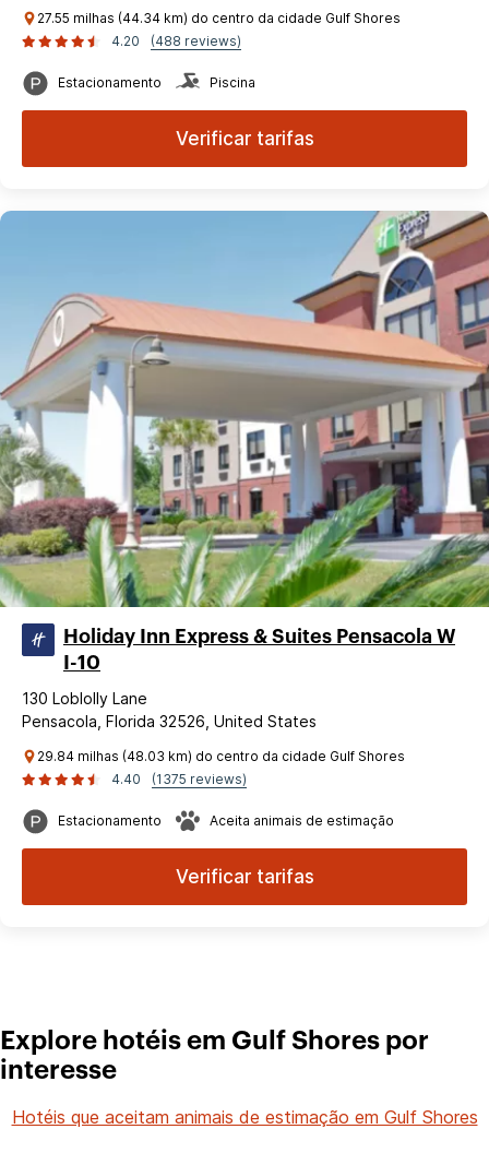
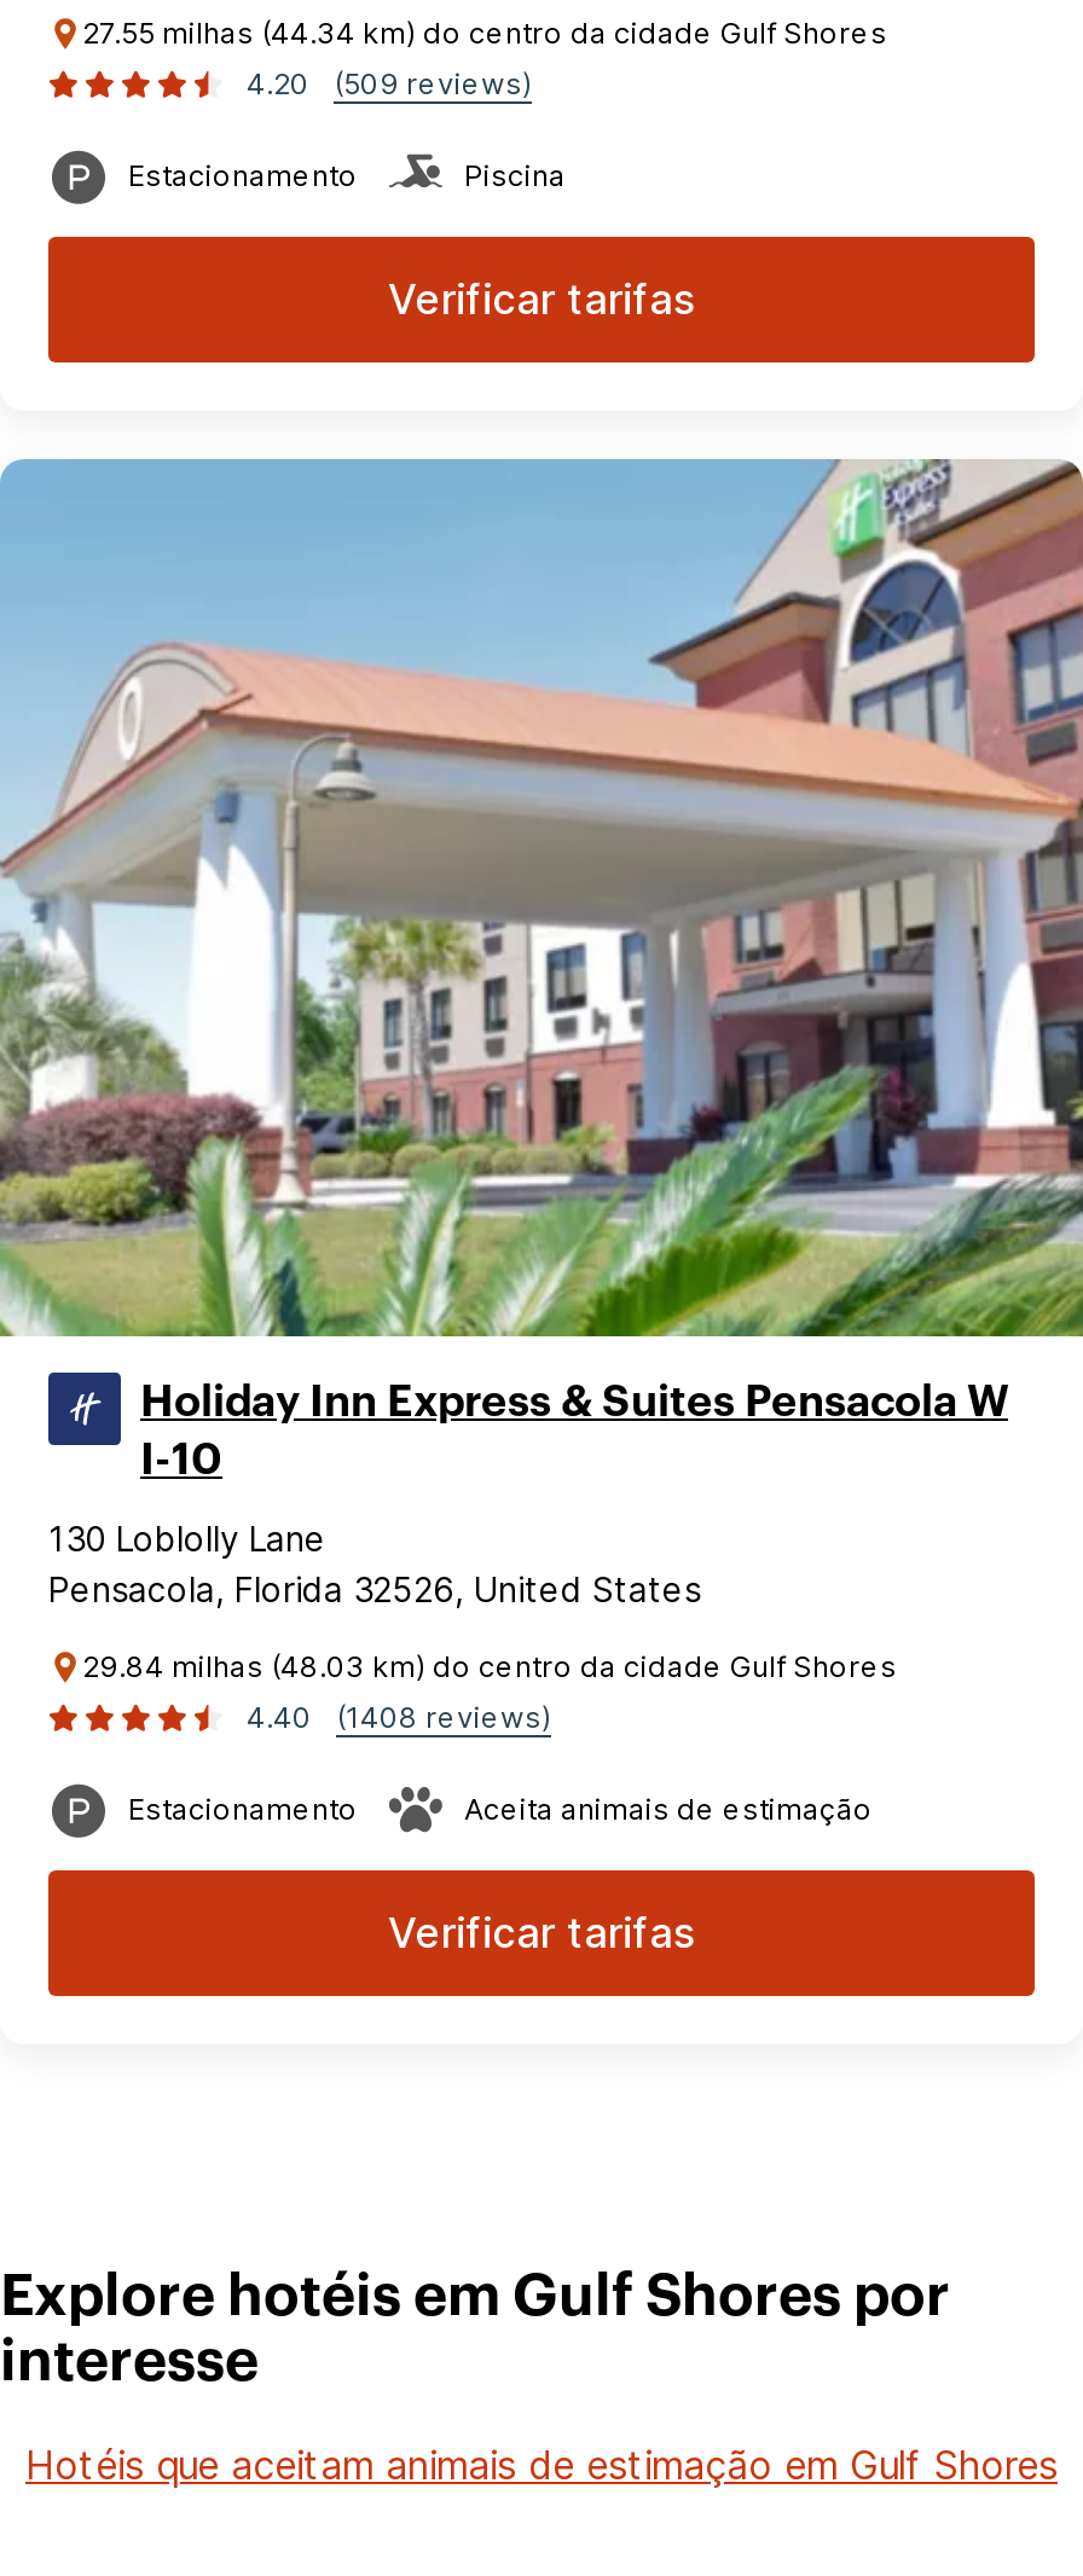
[111,33,241,49] 4.20 (488 reviews) -> [247,65,532,101] 4.20 (509 reviews)
[111,771,247,787] 4.40 (1375 reviews) -> [247,1699,551,1735] 4.40 (1408 reviews)

